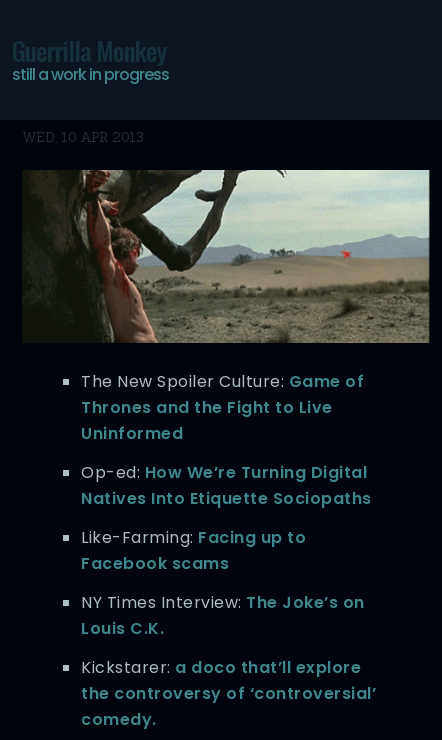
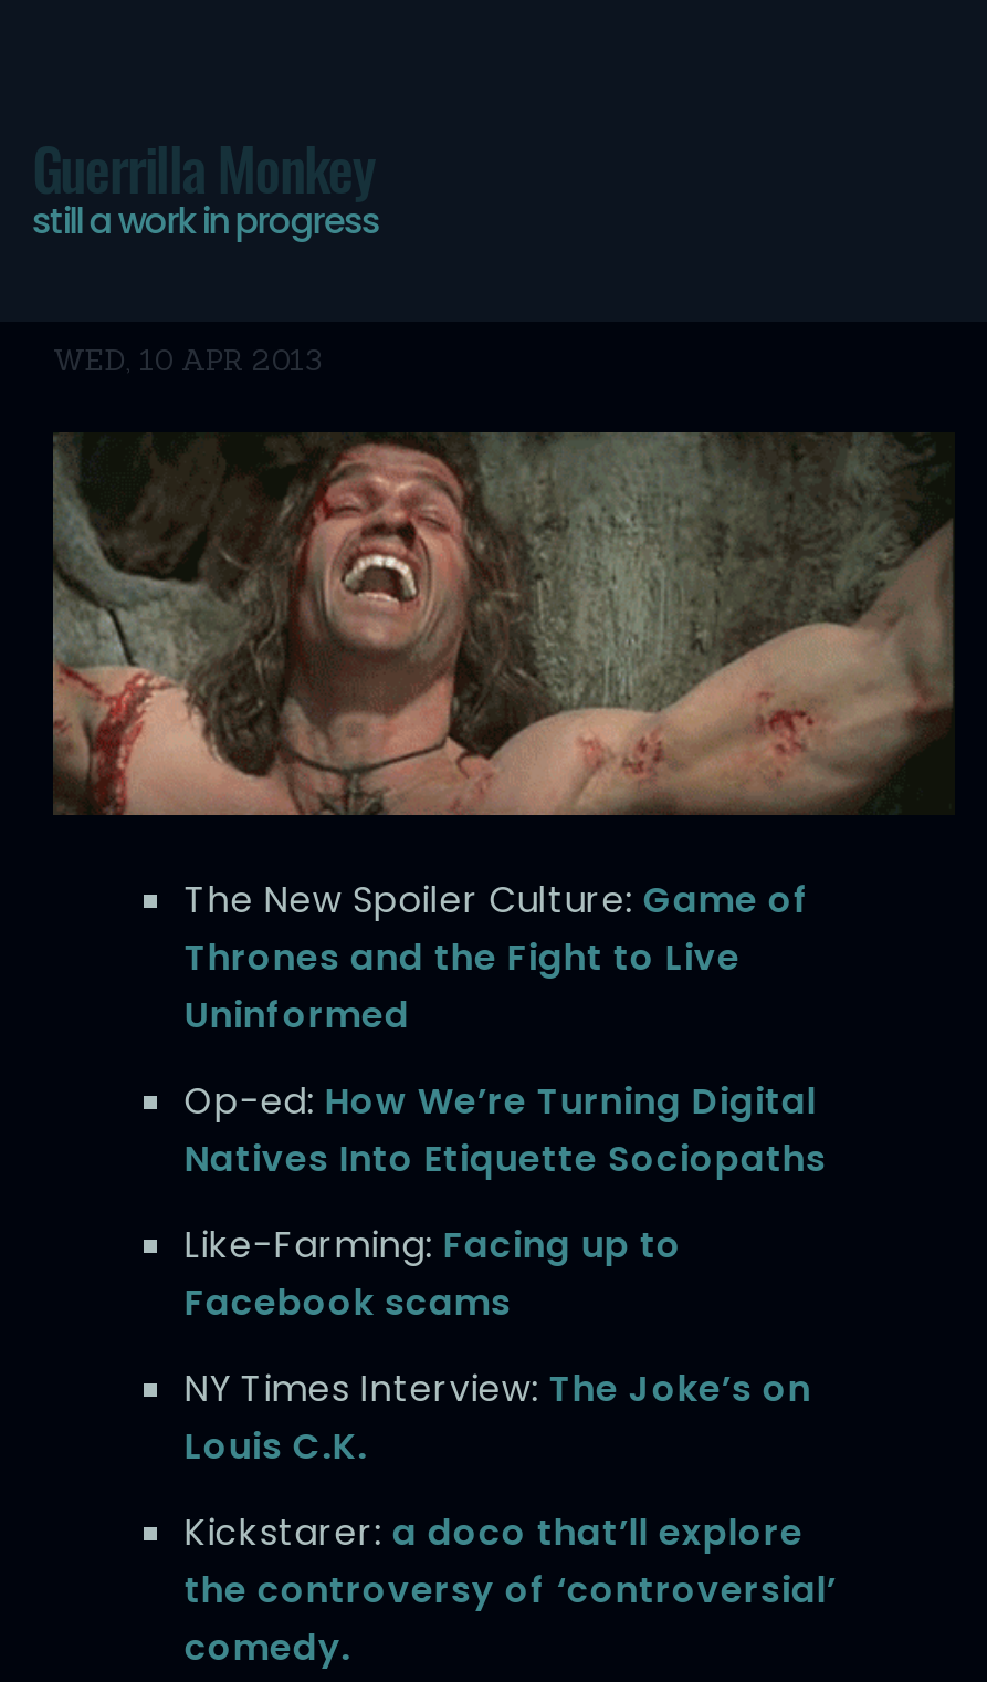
[22,169,430,344] [image] -> [51,432,955,817] [image]

